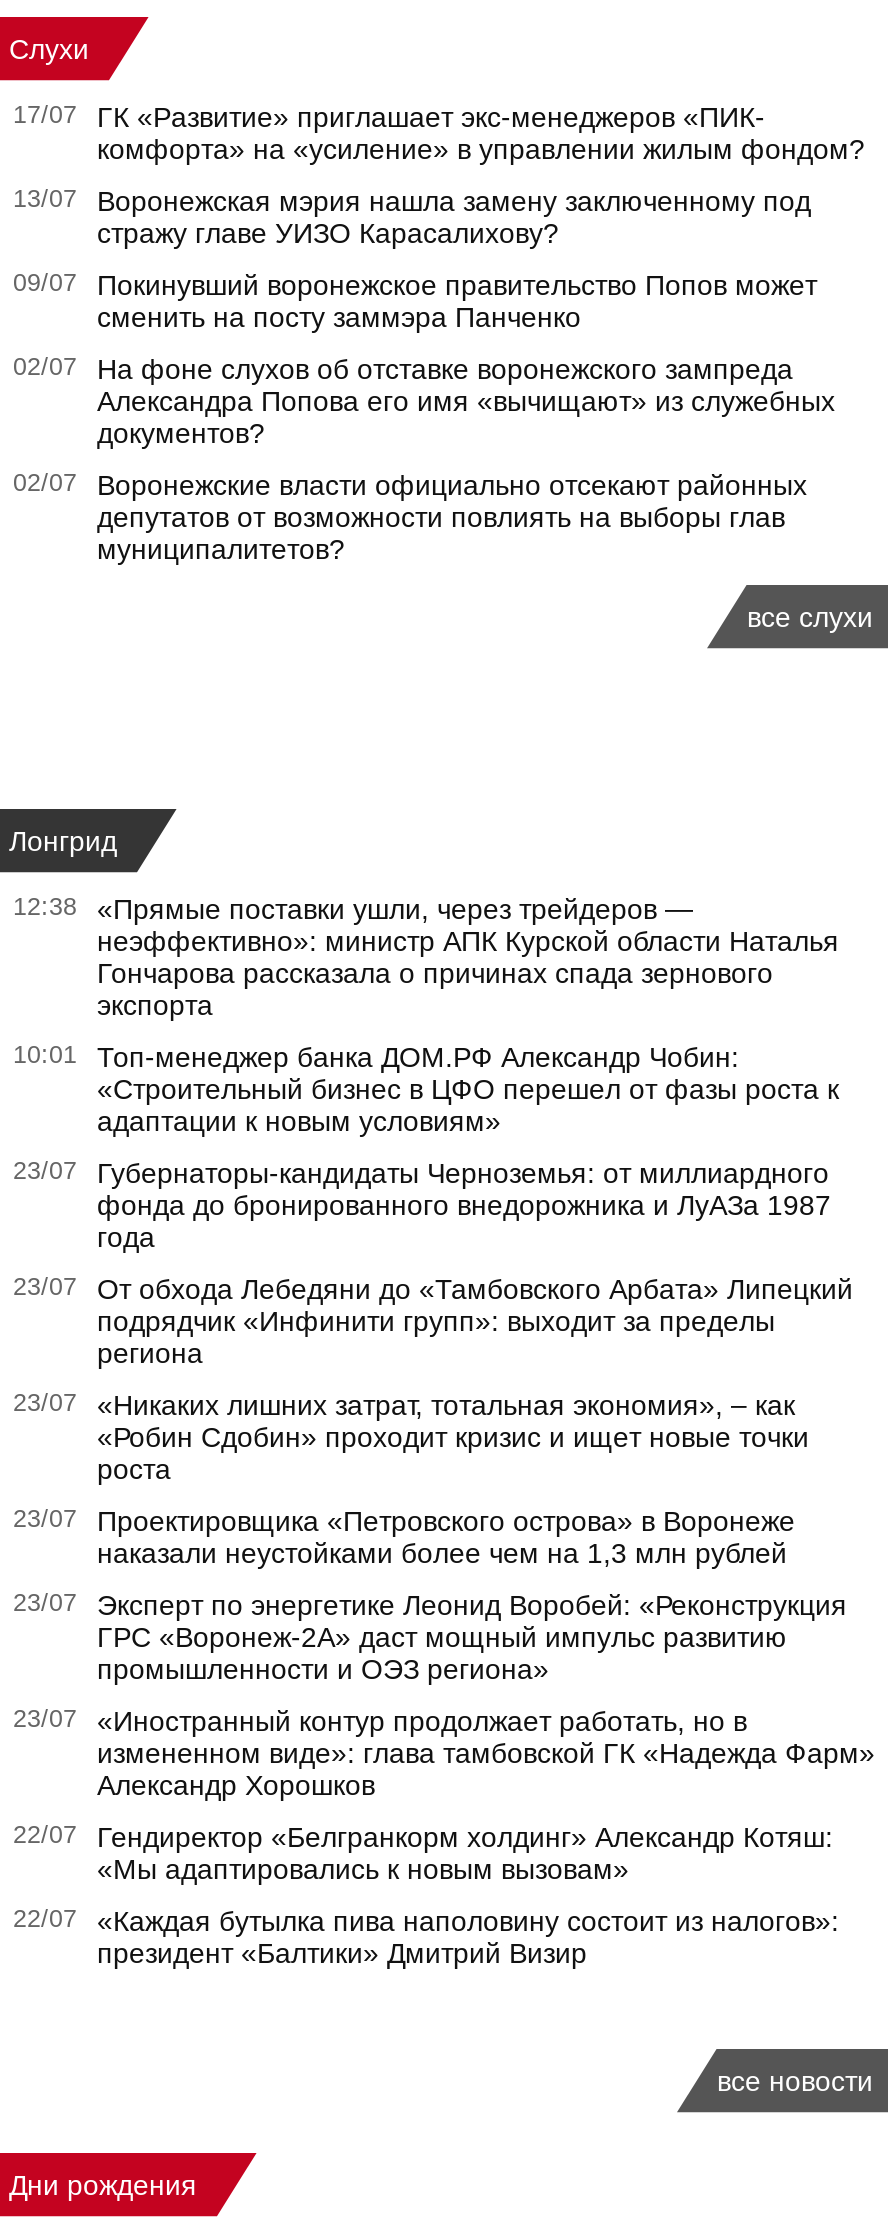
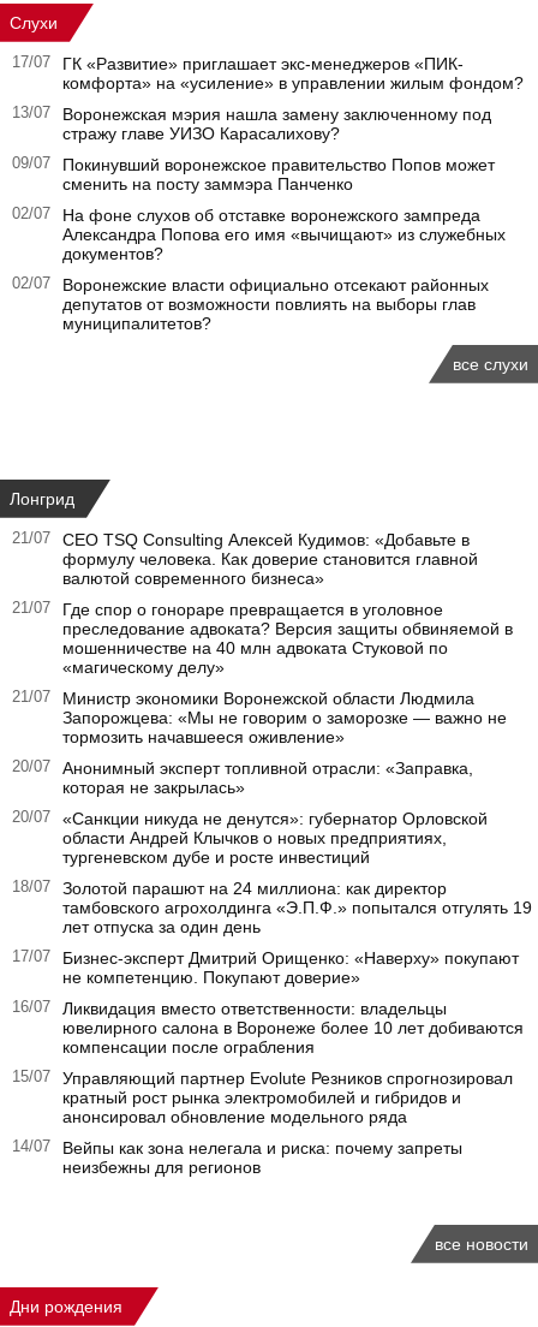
[13,892,839,1020] 12:38 | «Прямые поставки ушли, через трейдеров — | неэффективно»: министр АПК Курской области Наталья | Гончарова рассказала о причинах спада зернового | экспорта -> [12,530,478,587] 21/07 | СЕО TSQ Consulting Алексей Кудимов: «Добавьте в | формулу человека. Как доверие становится главной | валютой современного бизнеса»
[13,1040,839,1136] 10:01 | Топ-менеджер банка ДОМ.РФ Александр Чобин: | «Строительный бизнес в ЦФО перешел от фазы роста к | адаптации к новым условиям» -> [12,599,513,676] 21/07 | Где спор о гонораре превращается в уголовное | преследование адвоката? Версия защиты обвиняемой в | мошенничестве на 40 млн адвоката Стуковой по | «магическому делу»
[13,1156,831,1252] 23/07 | Губернаторы‑кандидаты Черноземья: от миллиардного | фонда до бронированного внедорожника и ЛуАЗа 1987 | года -> [12,688,507,746] 21/07 | Министр экономики Воронежской области Людмила | Запорожцева: «Мы не говорим о заморозке — важно не | тормозить начавшееся оживление»
[13,1272,853,1368] 23/07 | От обхода Лебедяни до «Тамбовского Арбата» Липецкий | подрядчик «Инфинити групп»: выходит за пределы | региона -> [12,758,473,796] 20/07 | Анонимный эксперт топливной отрасли: «Заправка, | которая не закрылась»
[13,1388,809,1484] 23/07 | «Никаких лишних затрат, тотальная экономия», – как | «Робин Сдобин» проходит кризис и ищет новые точки | роста -> [12,808,488,866] 20/07 | «Санкции никуда не денутся»: губернатор Орловской | области Андрей Клычков о новых предприятиях, | тургеневском дубе и росте инвестиций
[13,1504,795,1568] 23/07 | Проектировщика «Петровского острова» в Воронеже | наказали неустойками более чем на 1,3 млн рублей -> [12,878,532,936] 18/07 | Золотой парашют на 24 миллиона: как директор | тамбовского агрохолдинга «Э.П.Ф.» попытался отгулять 19 | лет отпуска за один день
[13,1588,847,1684] 23/07 | Эксперт по энергетике Леонид Воробей: «Реконструкция | ГРС «Воронеж‑2А» даст мощный импульс развитию | промышленности и ОЭЗ региона» -> [12,948,519,986] 17/07 | Бизнес-эксперт Дмитрий Орищенко: «Наверху» покупают | не компетенцию. Покупают доверие»
[13,1704,875,1800] 23/07 | «Иностранный контур продолжает работать, но в | измененном виде»: глава тамбовской ГК «Надежда Фарм» | Александр Хорошков -> [12,998,524,1056] 16/07 | Ликвидация вместо ответственности: владельцы | ювелирного салона в Воронеже более 10 лет добиваются | компенсации после ограбления
[13,1820,833,1884] 22/07 | Гендиректор «Белгранкорм холдинг» Александр Котяш: | «Мы адаптировались к новым вызовам» -> [12,1068,513,1126] 15/07 | Управляющий партнер Evolute Резников спрогнозировал | кратный рост рынка электромобилей и гибридов и | анонсировал обновление модельного ряда
[13,1904,839,1968] 22/07 | «Каждая бутылка пива наполовину состоит из налогов»: | президент «Балтики» Дмитрий Визир -> [12,1138,462,1176] 14/07 | Вейпы как зона нелегала и риска: почему запреты | неизбежны для регионов

